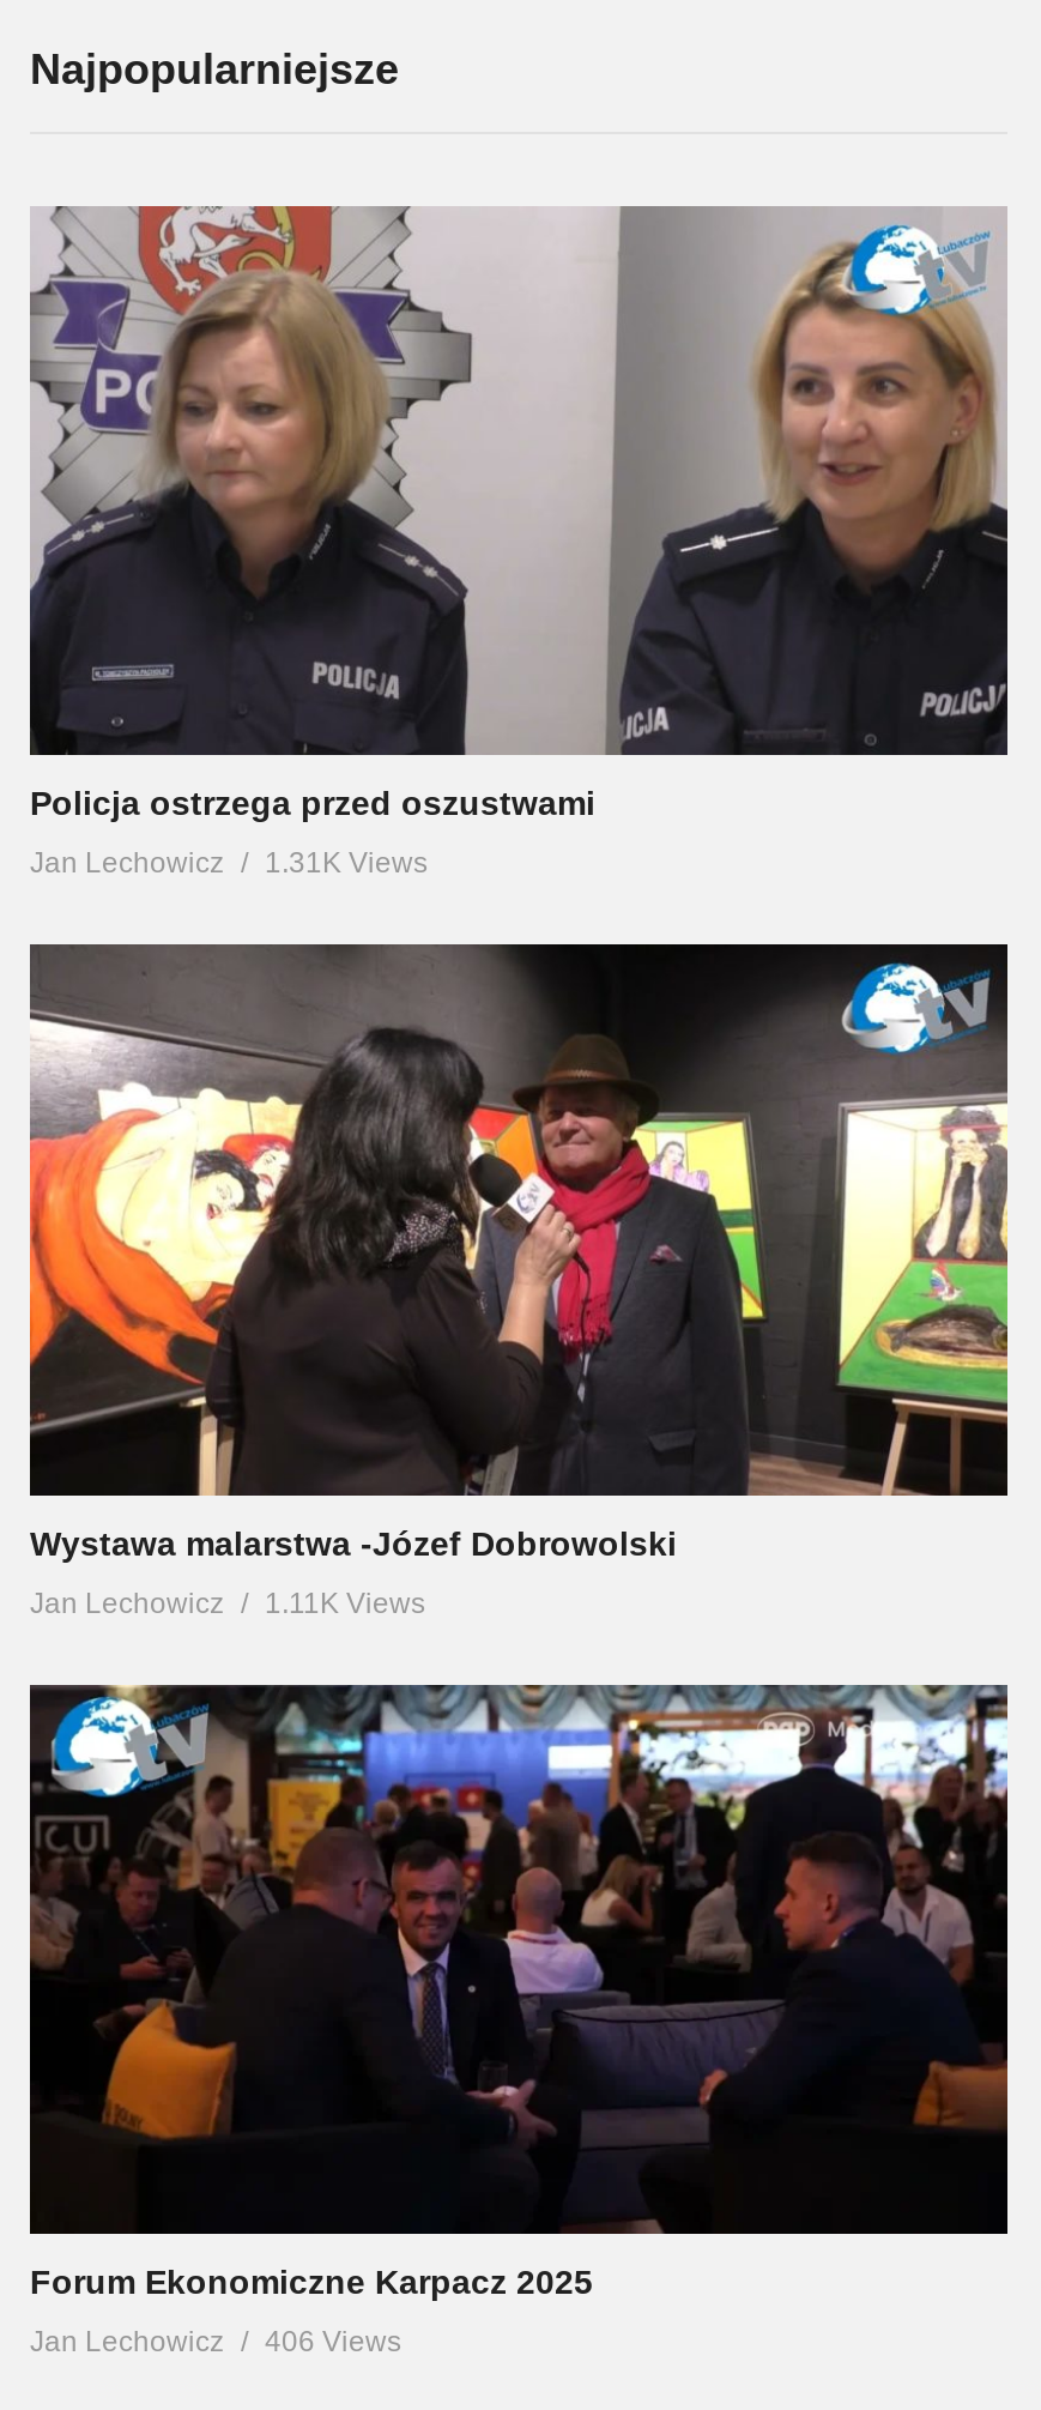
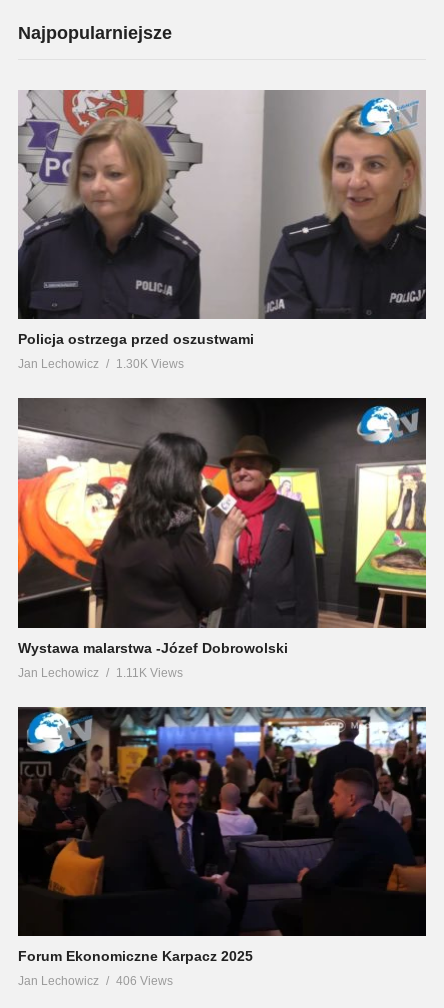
[30,846,428,880] Jan Lechowicz 1.31K Views -> [18,357,184,371] Jan Lechowicz 1.30K Views

